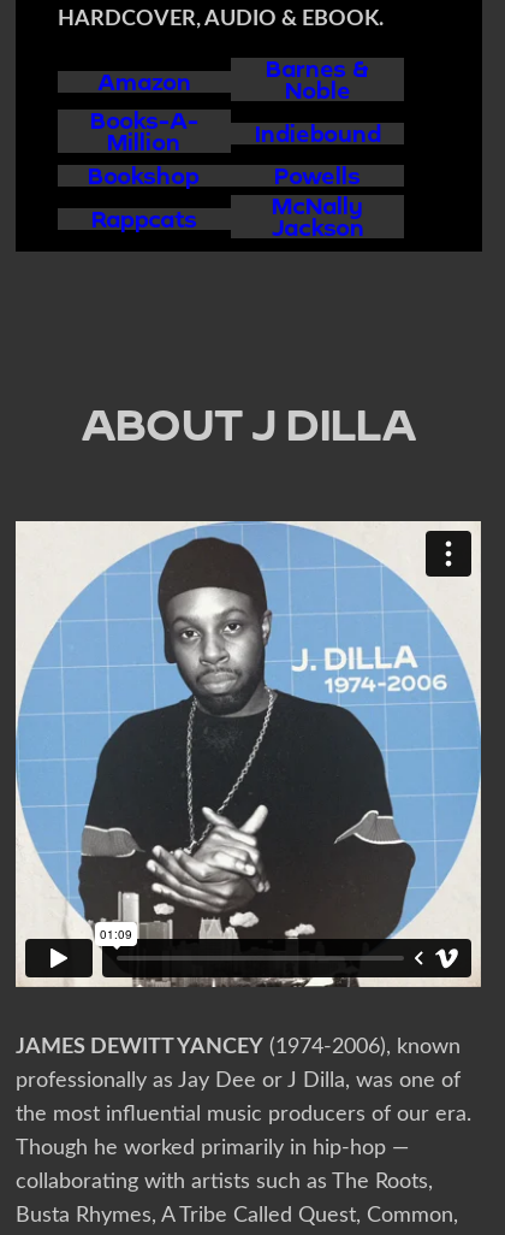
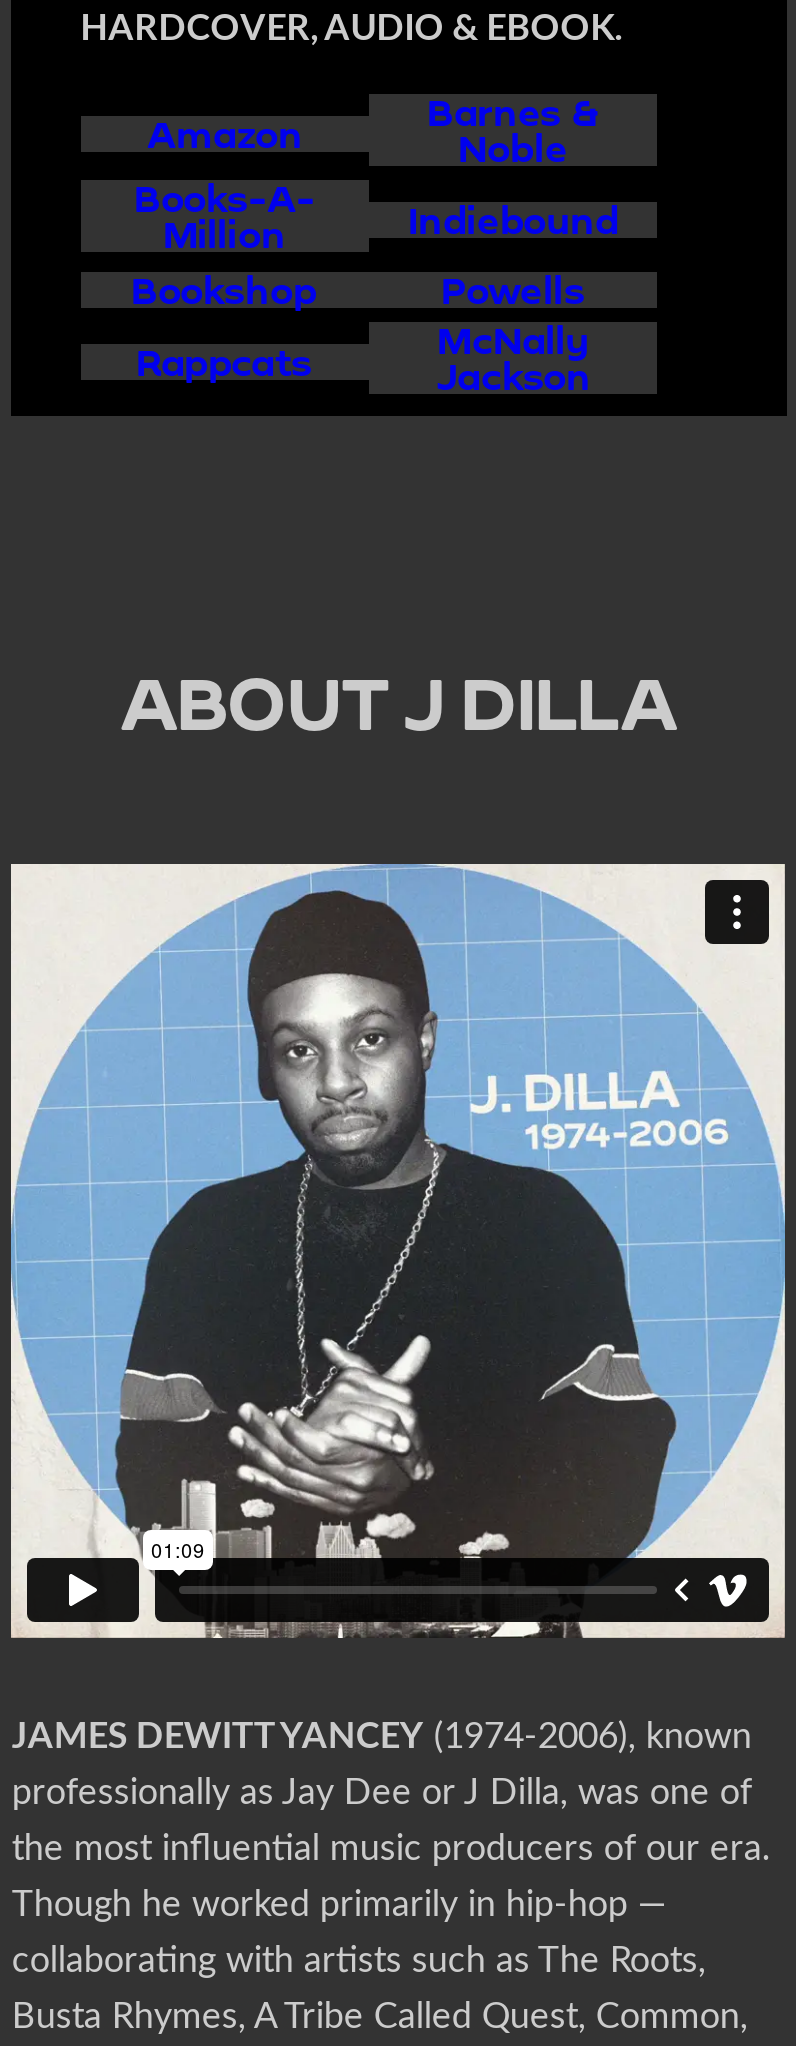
[424,530,473,578] [image] -> [693,880,769,956] [image]

